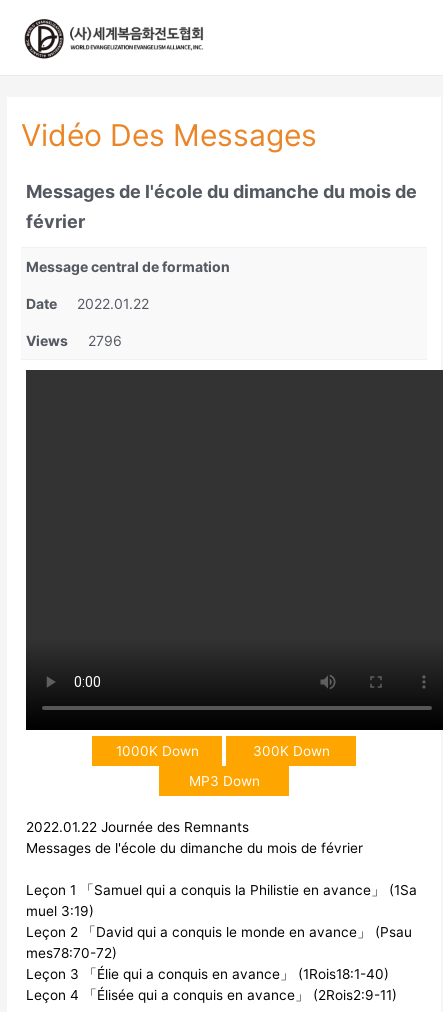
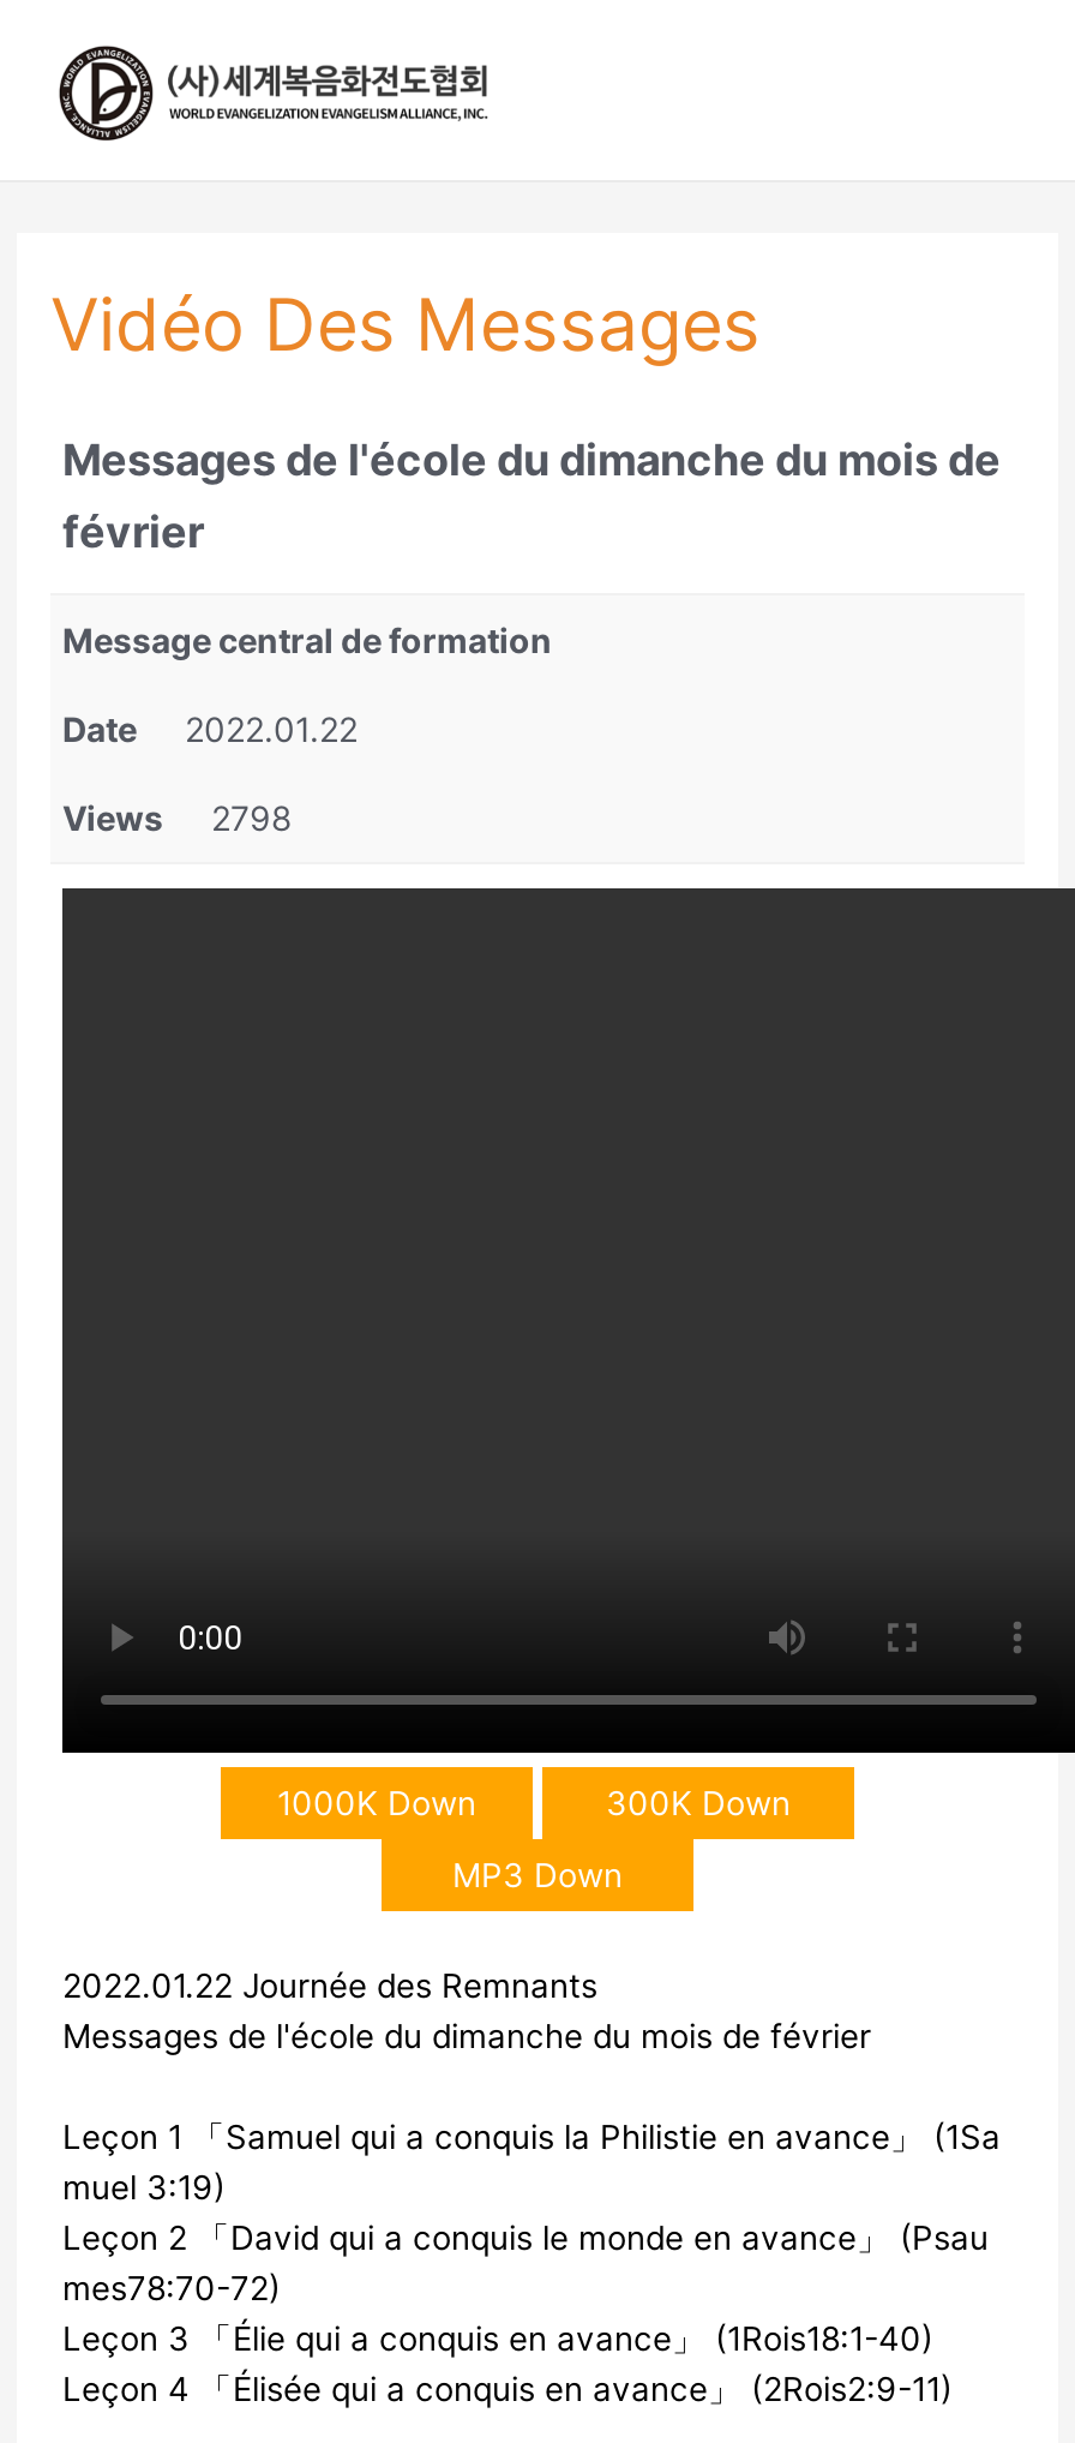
[26,332,122,349] Views 2796 -> [62,797,293,838] Views 2798

